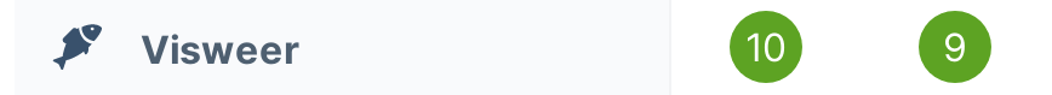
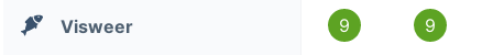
[745,23,787,71] 10 -> [339,14,350,36] 9

